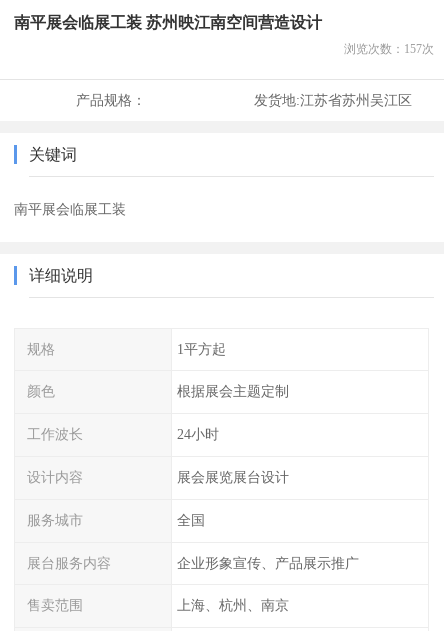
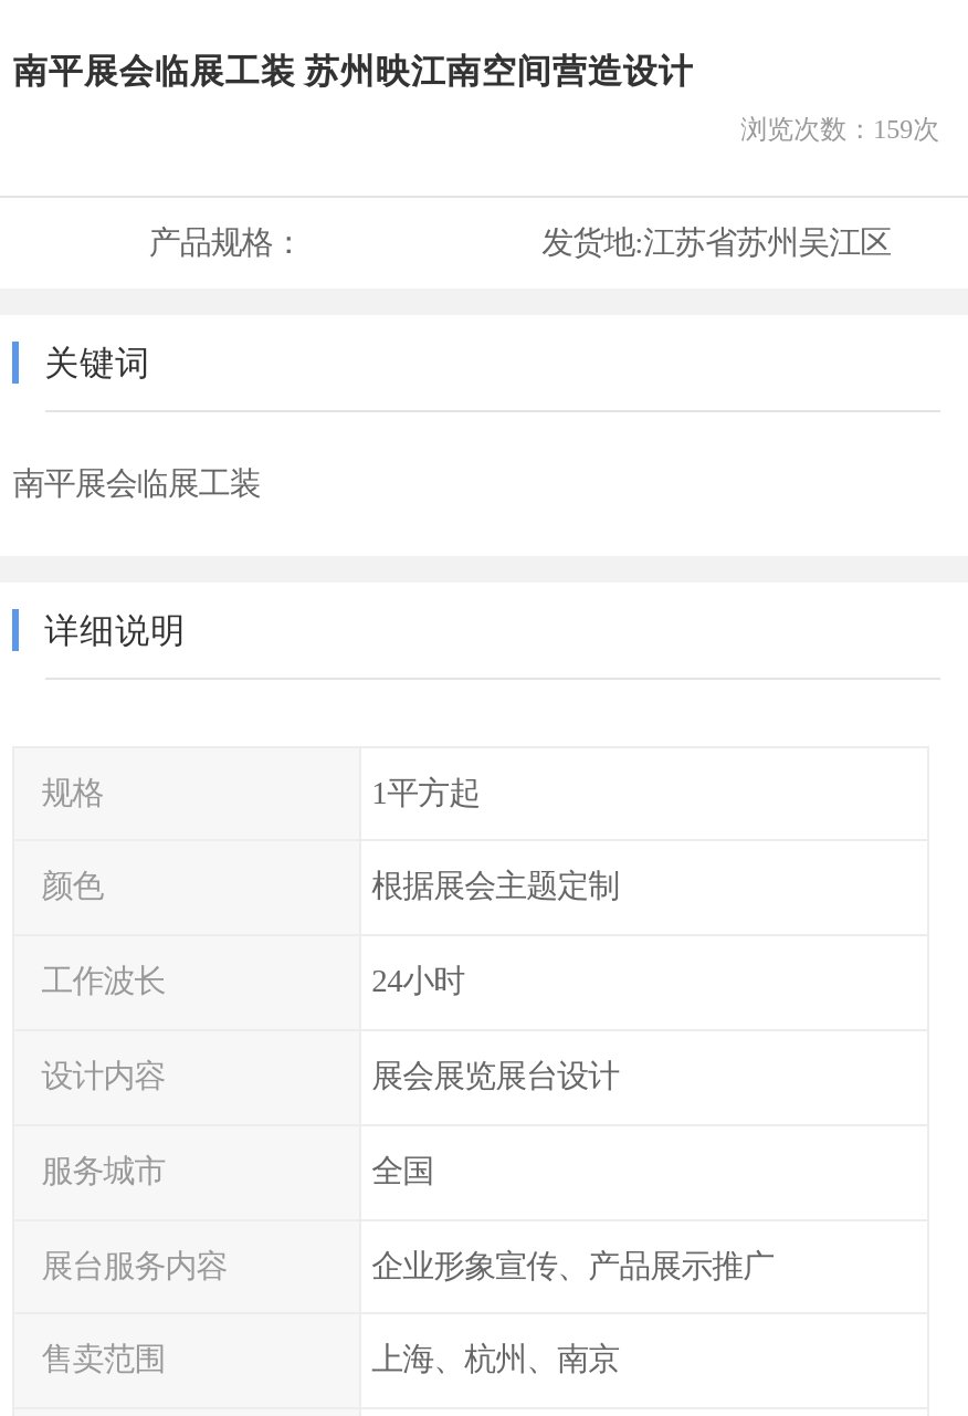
[344,42,434,56] 浏览次数：157次 -> [741,113,940,144] 浏览次数：159次

